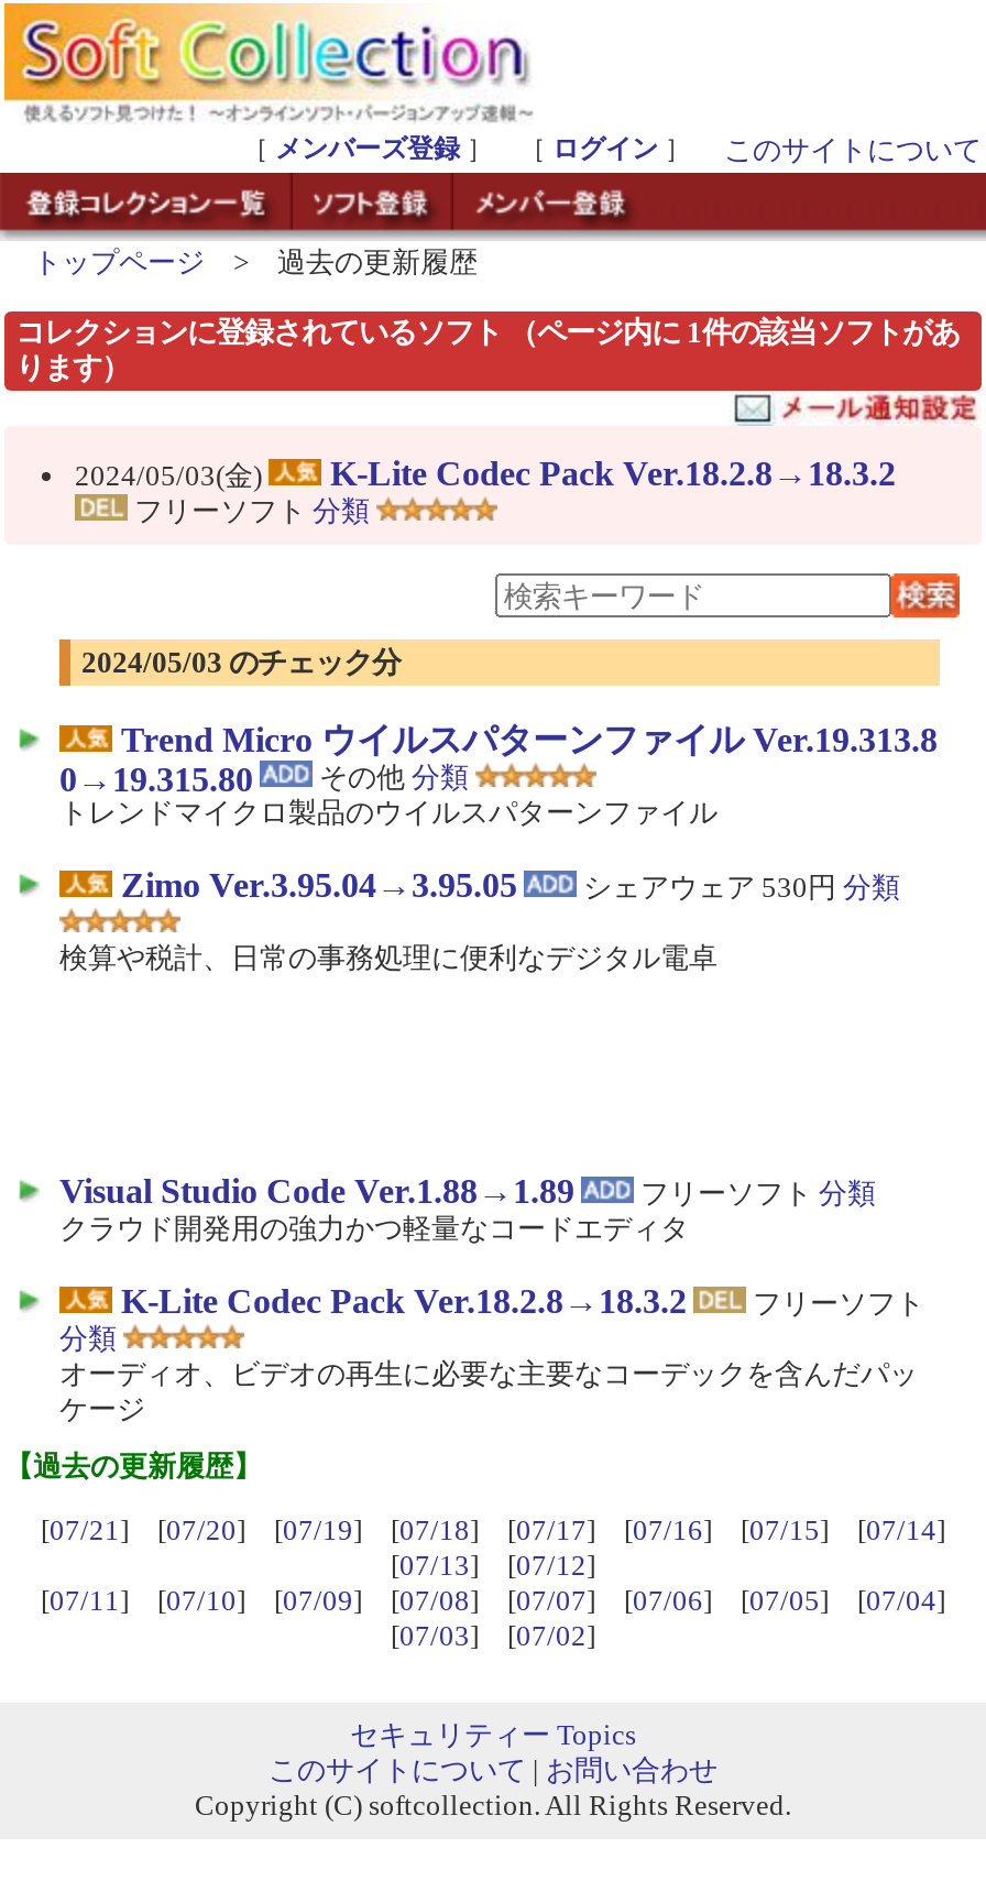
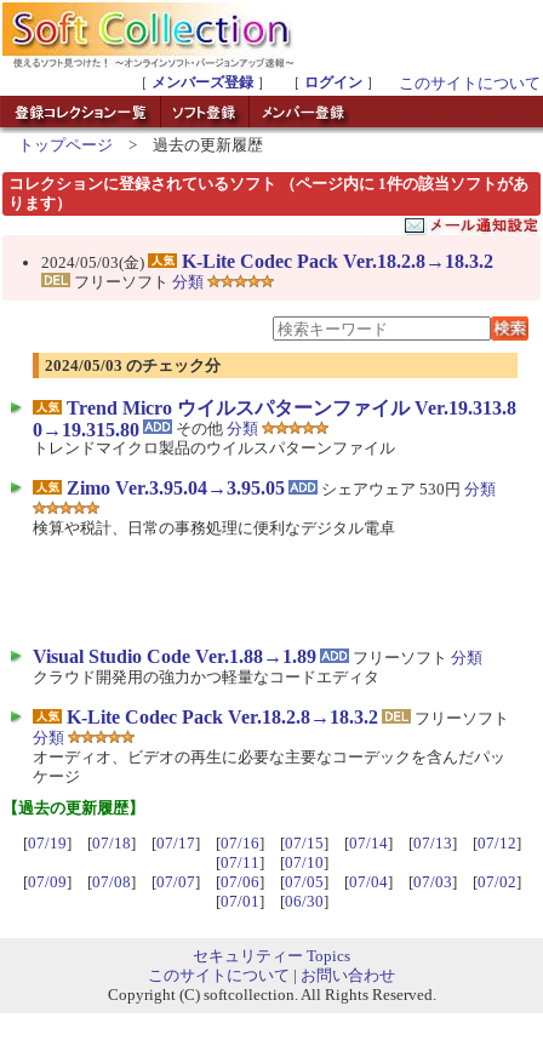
[12,1513,974,1546] [07/21] [07/20] [07/19] [07/18] [07/17] [07/16] [07/15] [07/14] -> [7,834,536,852] [07/19] [07/18] [07/17] [07/16] [07/15] [07/14] [07/13] [07/12]
[391,1549,595,1582] [07/13] [07/12] -> [215,853,328,872] [07/11] [07/10]
[12,1584,974,1617] [07/11] [07/10] [07/09] [07/08] [07/07] [07/06] [07/05] [07/04] -> [7,873,536,891] [07/09] [07/08] [07/07] [07/06] [07/05] [07/04] [07/03] [07/02]
[391,1619,595,1652] [07/03] [07/02] -> [215,892,328,910] [07/01] [06/30]

